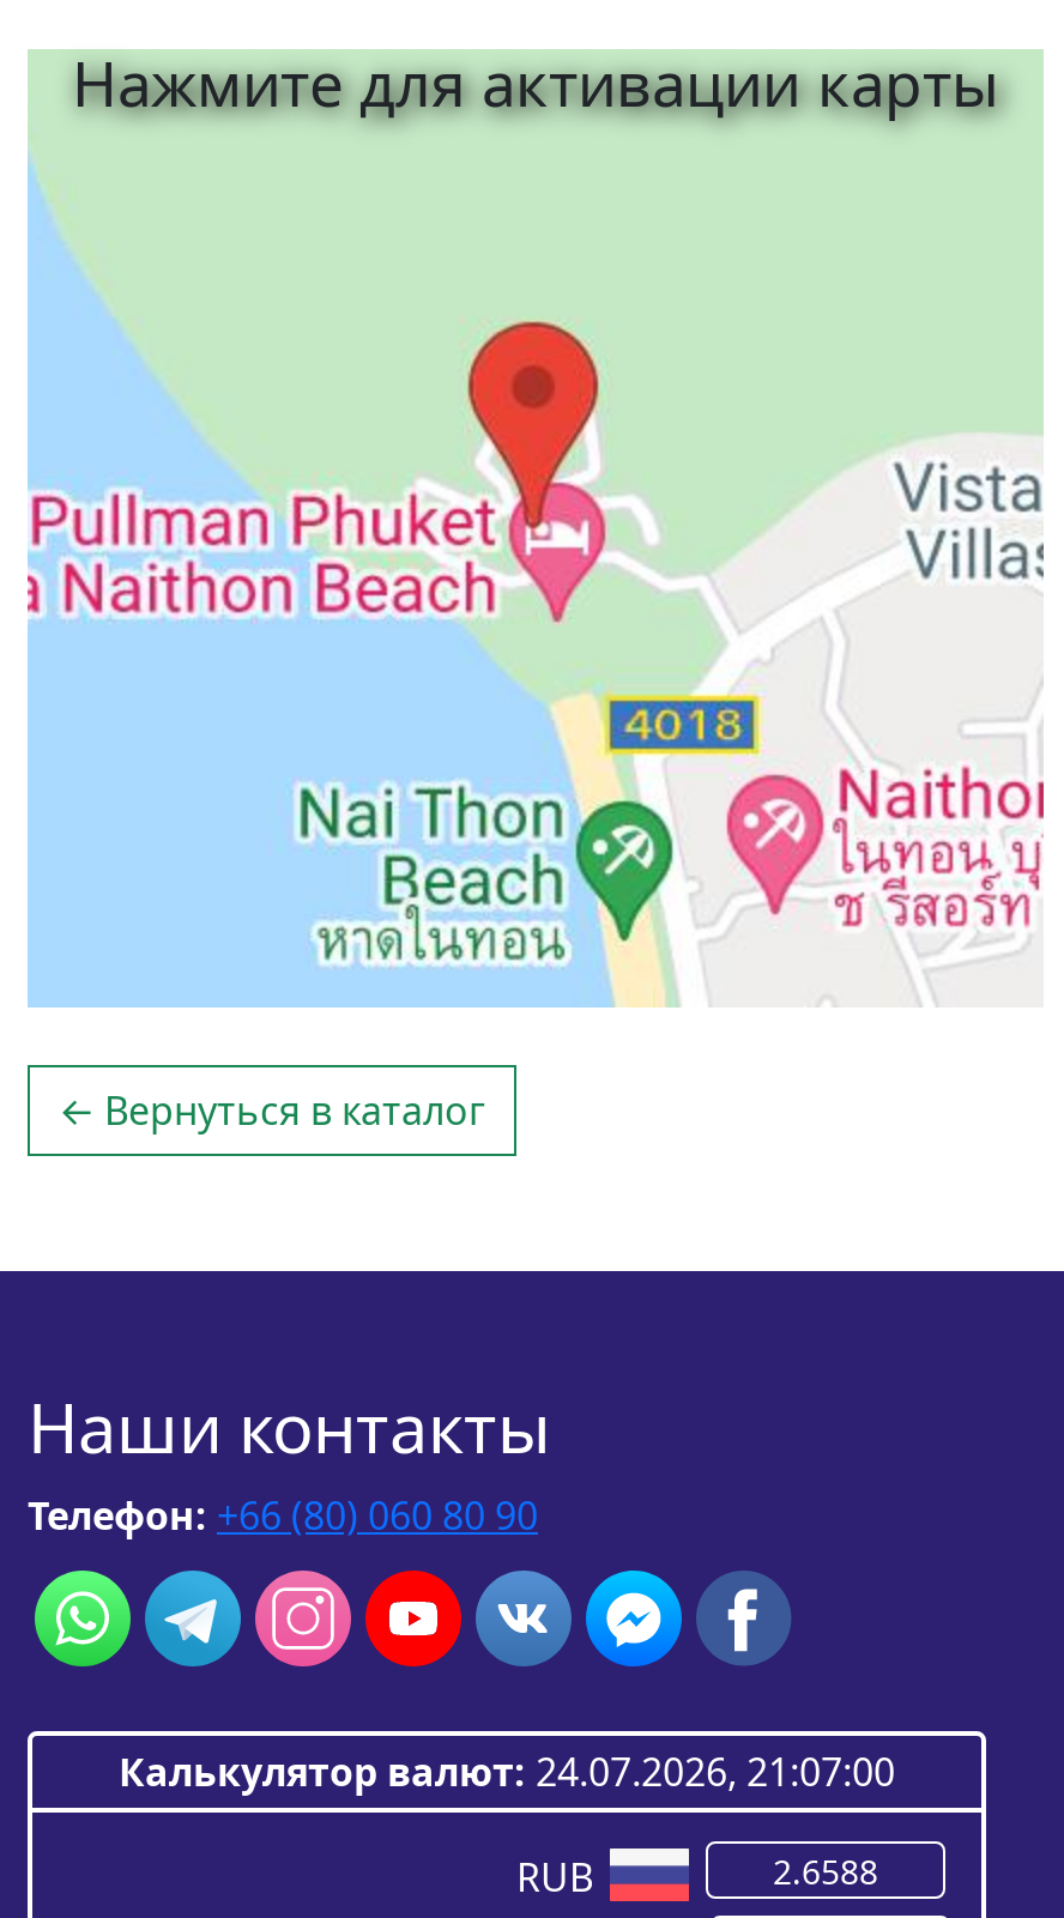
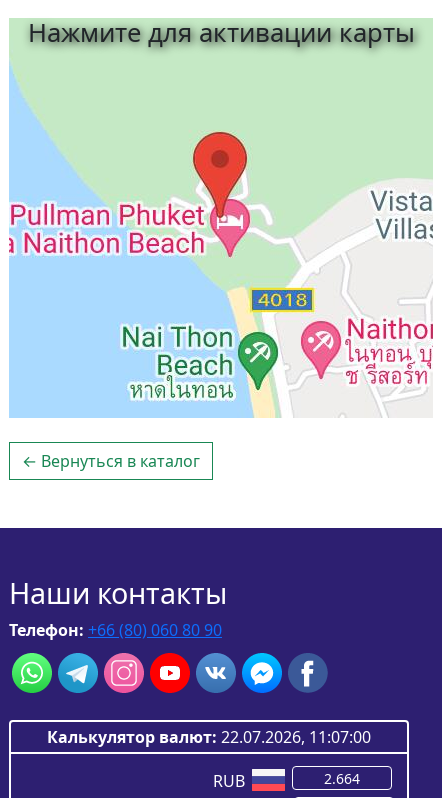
[119,1745,895,1798] Калькулятор валют: 24.07.2026, 21:07:00 -> [47,726,371,748] Калькулятор валют: 22.07.2026, 11:07:00

